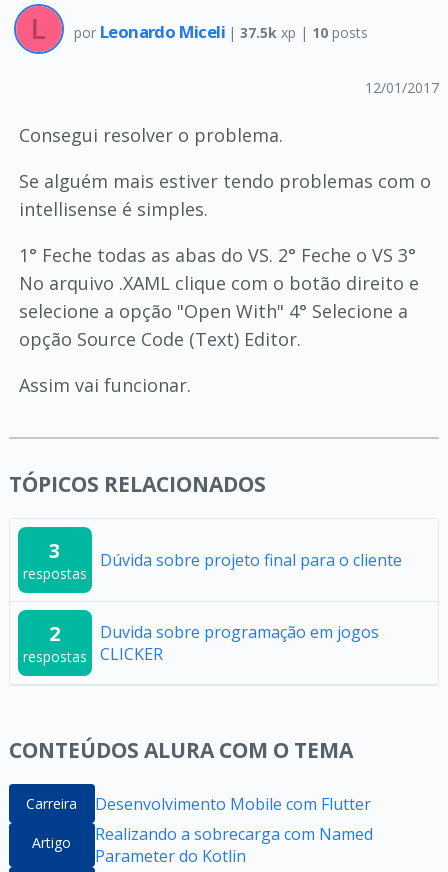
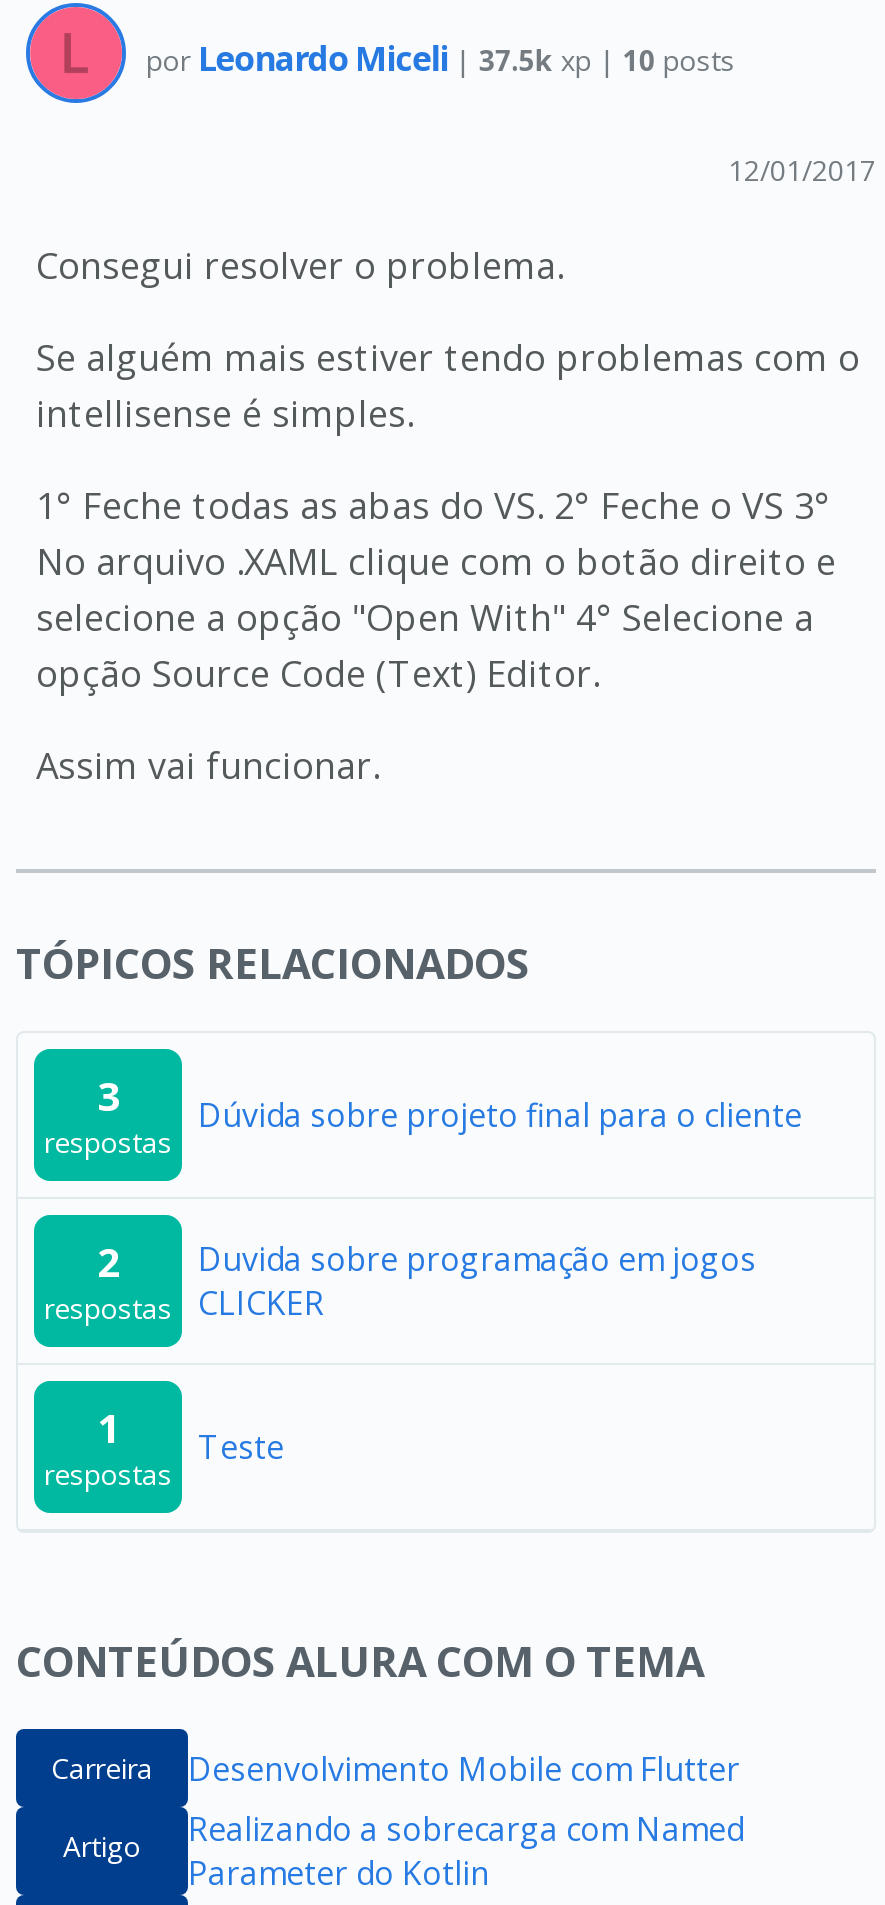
none -> [44,1401,172,1493] 1 | respostas
none -> [198,1425,284,1469] Teste

